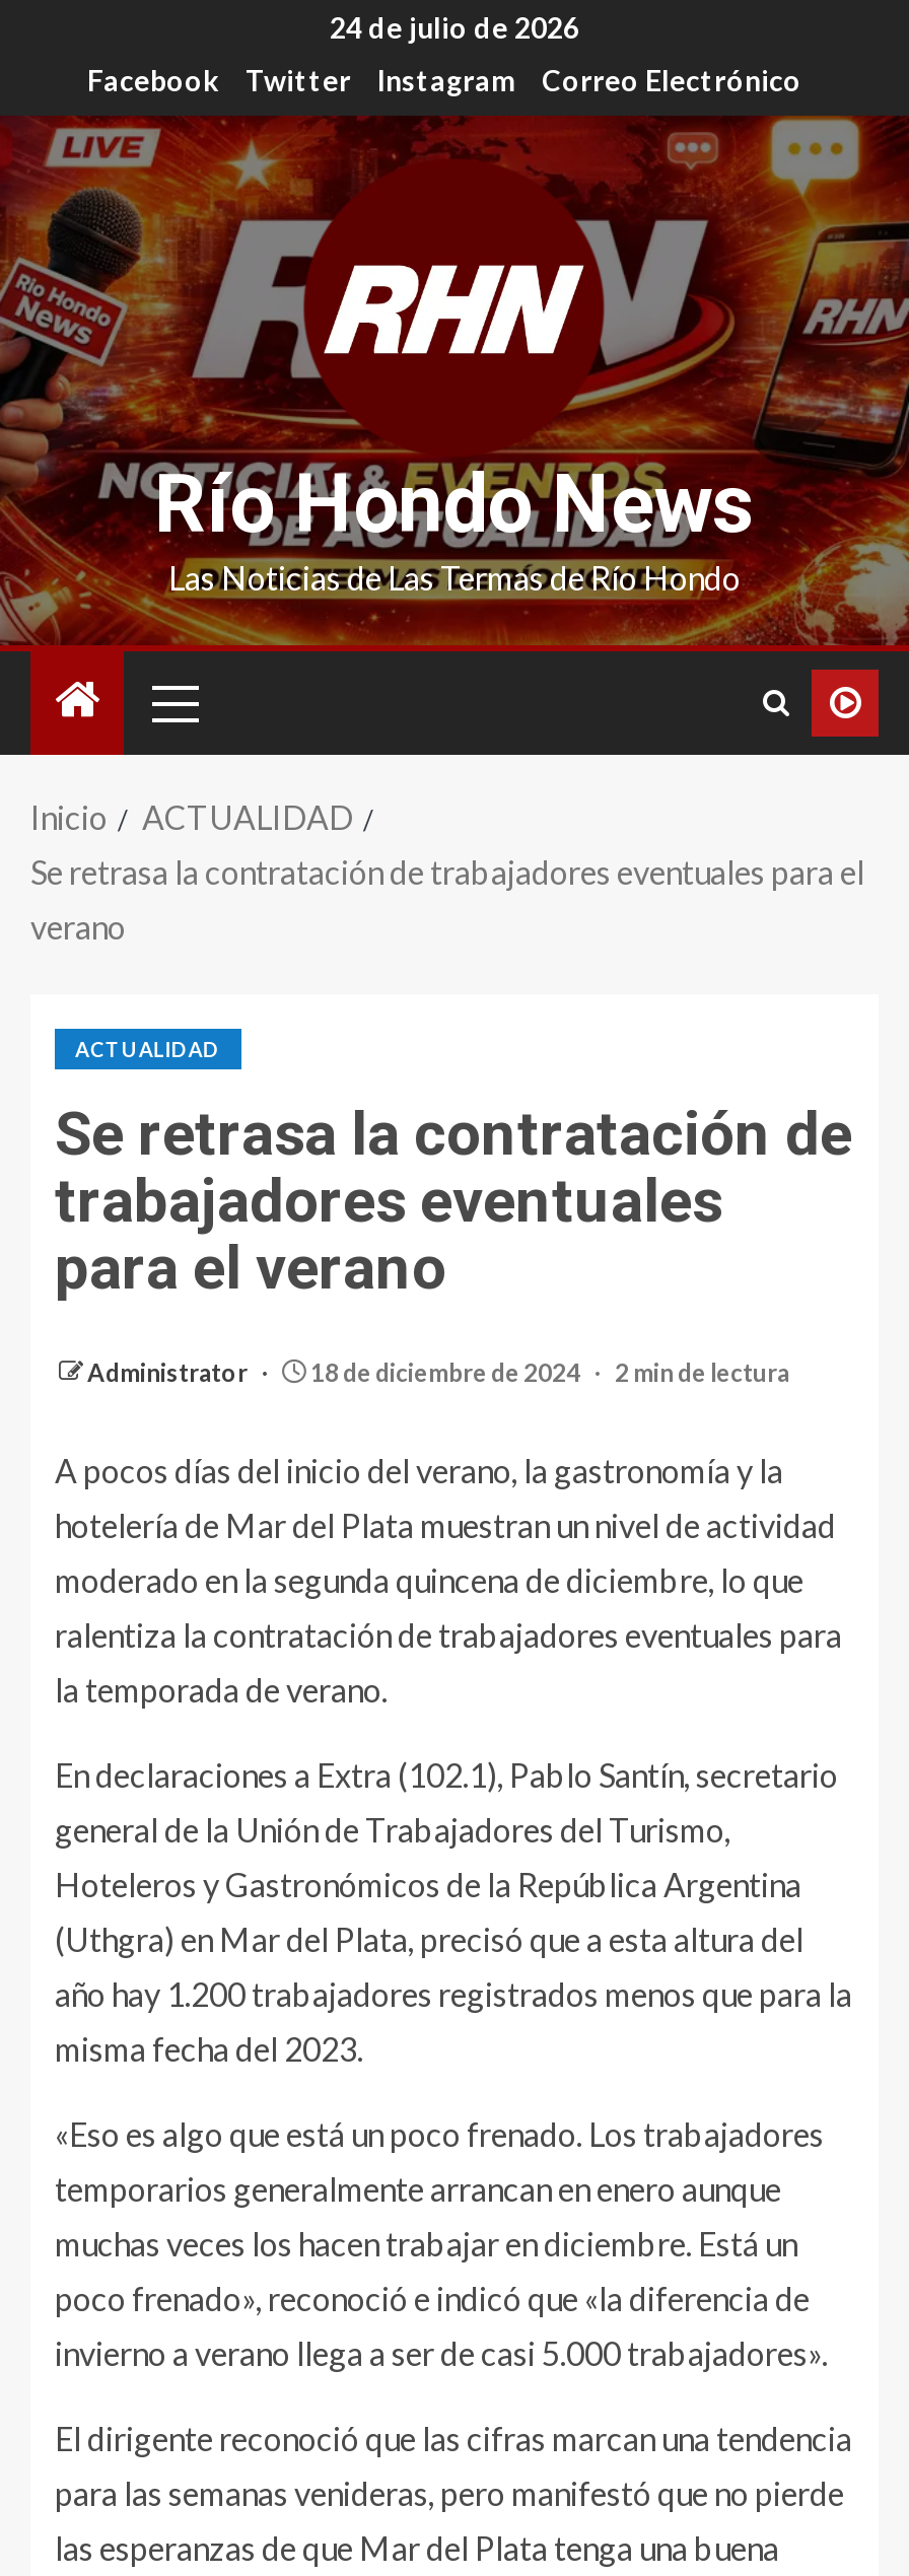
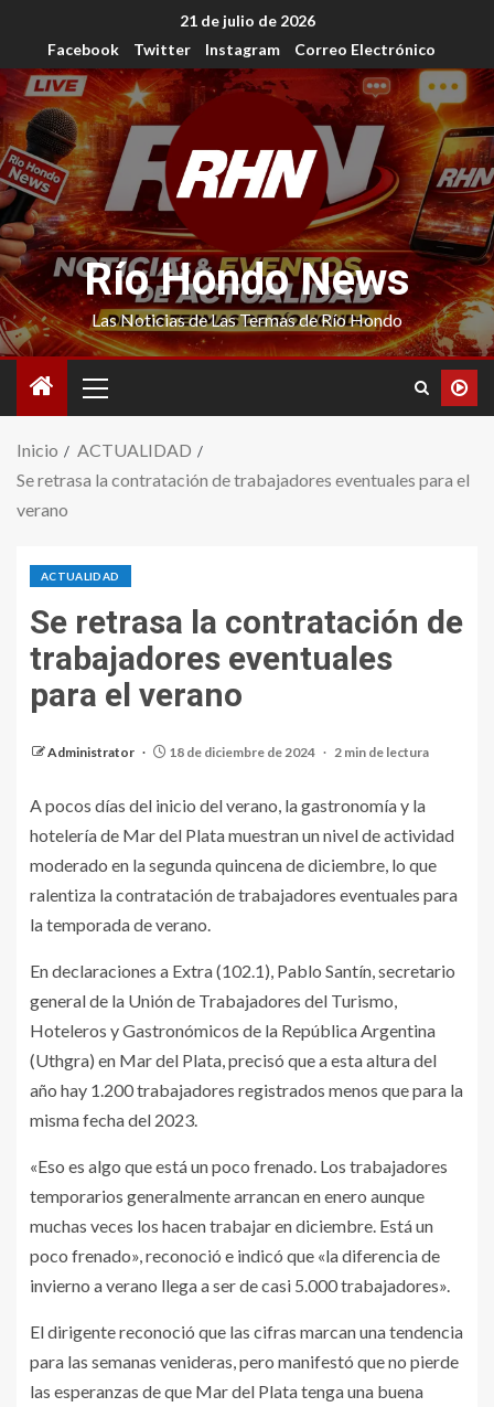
[330,11,579,45] 24 de julio de 2026 -> [179,11,315,30] 21 de julio de 2026

